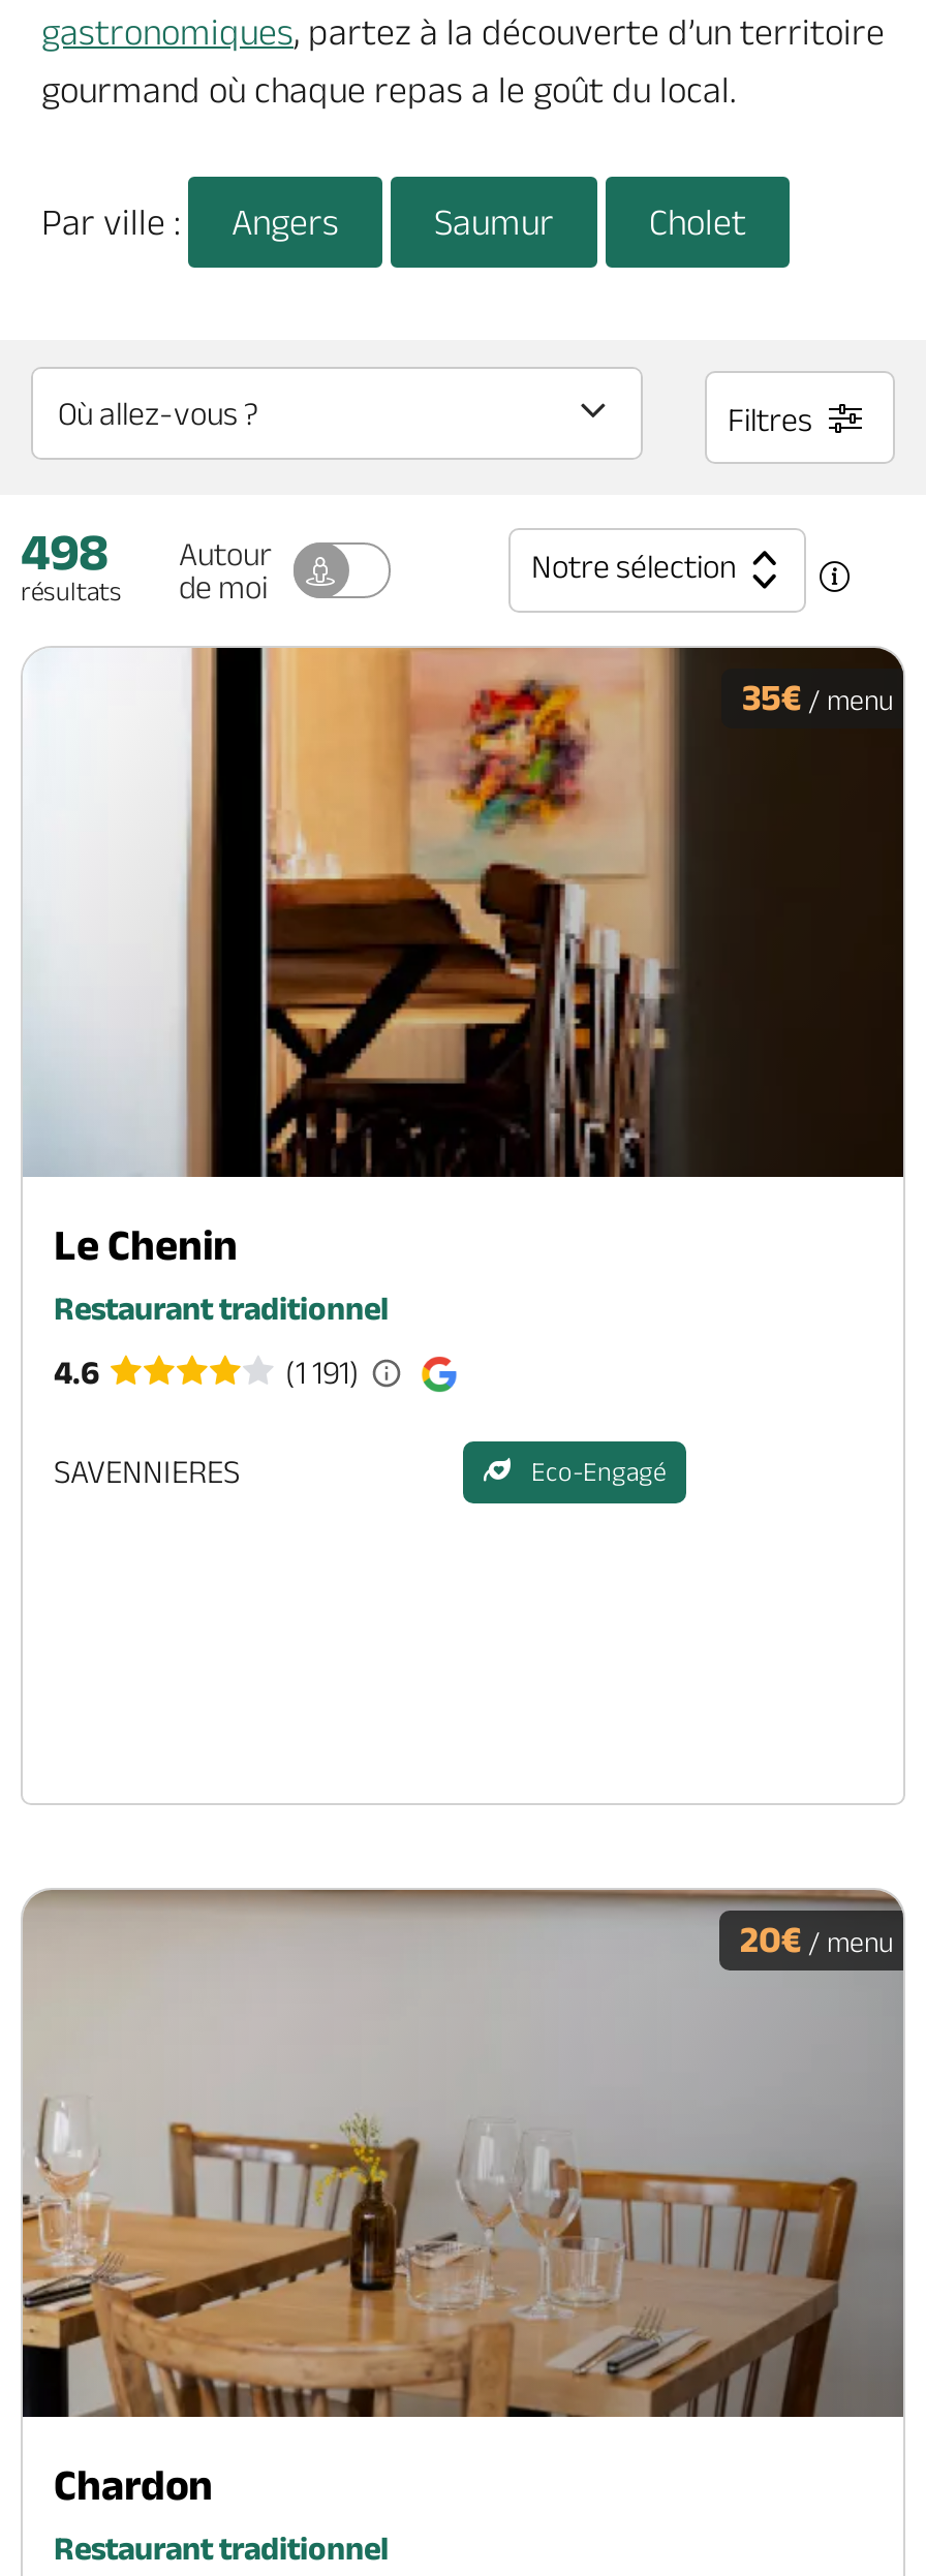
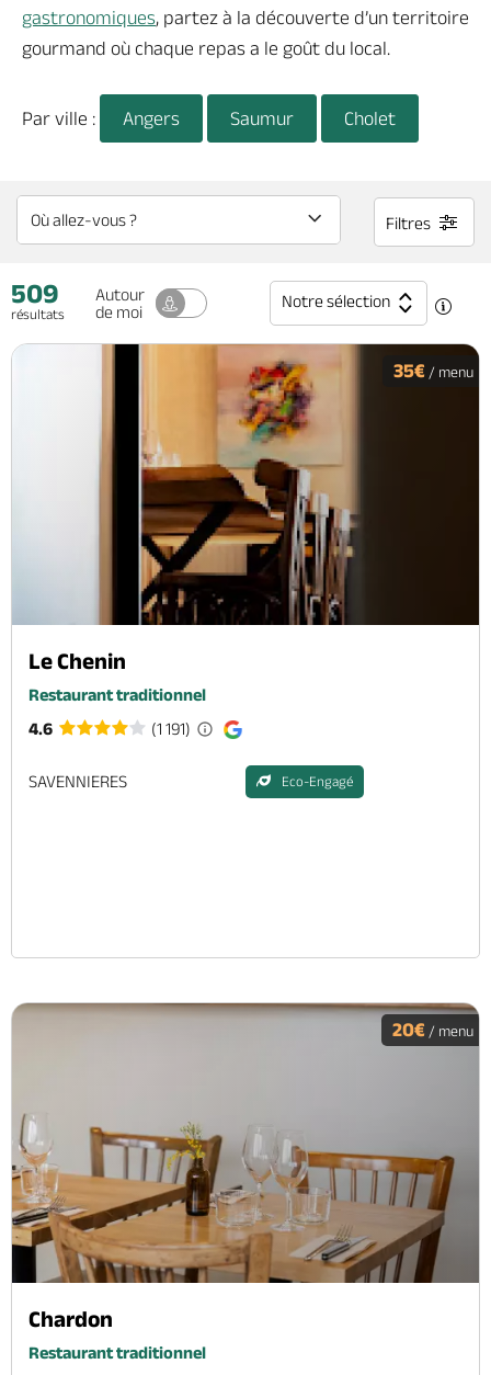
[21,522,272,580] 498 Autour -> [11,277,144,308] 509 Autour

